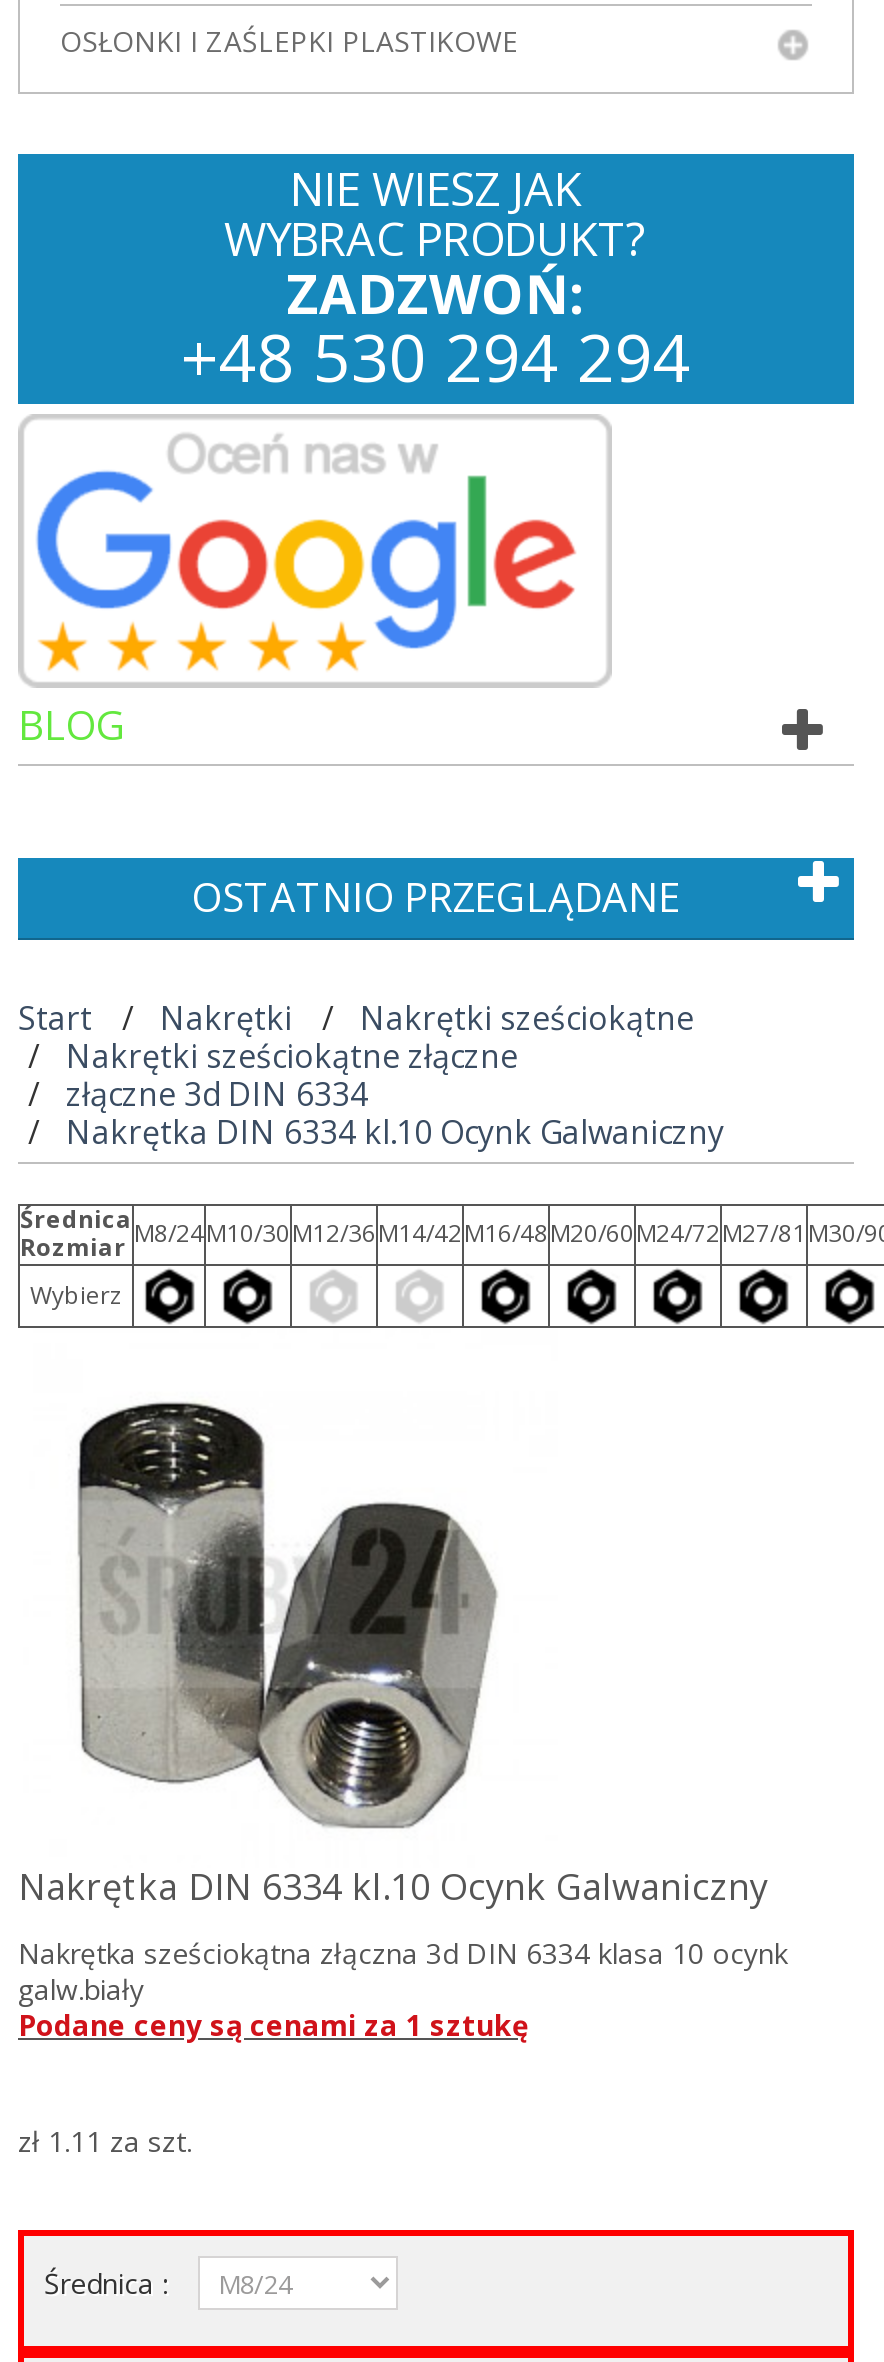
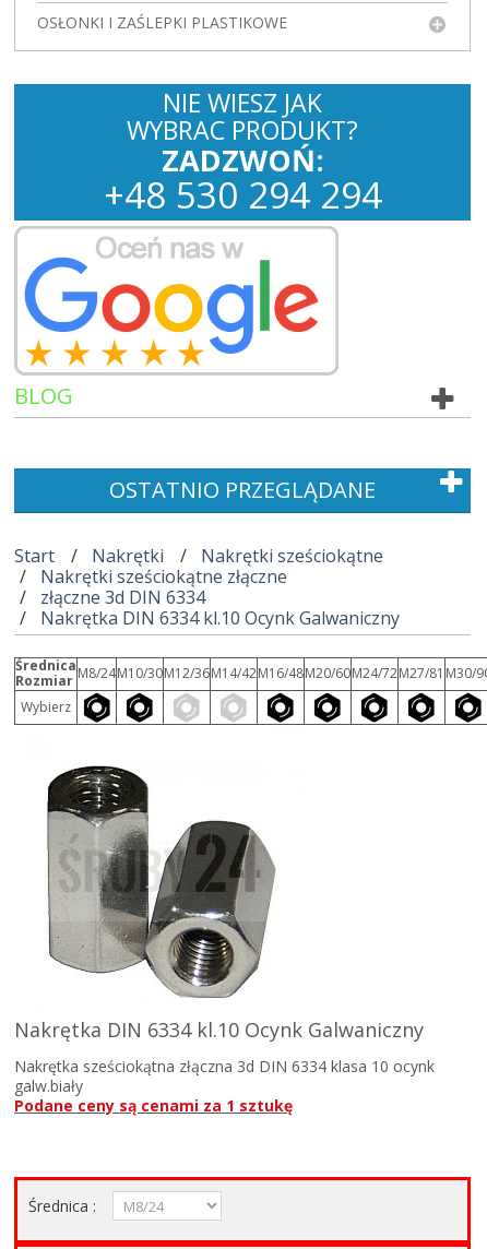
[18,2122,192,2160] zł 1.11 za szt. -> none

